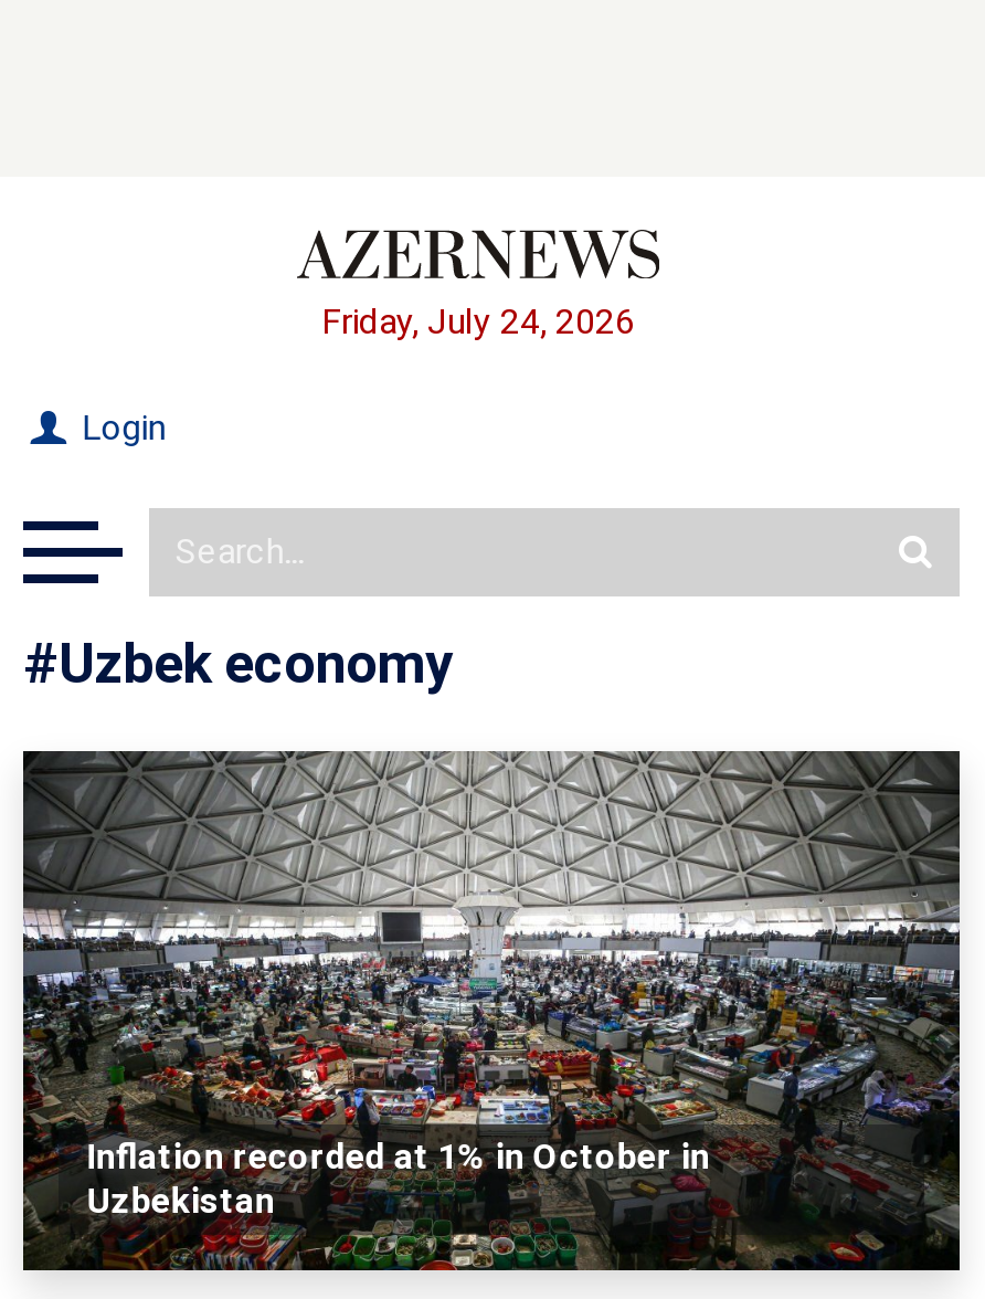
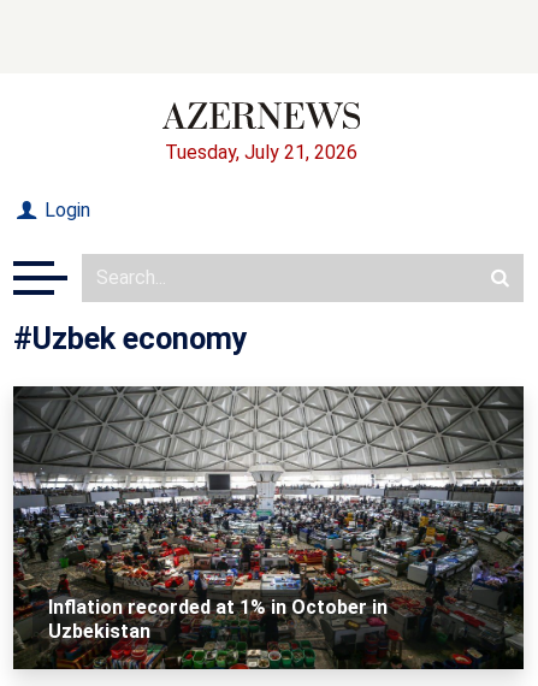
[321,300,635,342] Friday, July 24, 2026 -> [165,141,357,163] Tuesday, July 21, 2026

